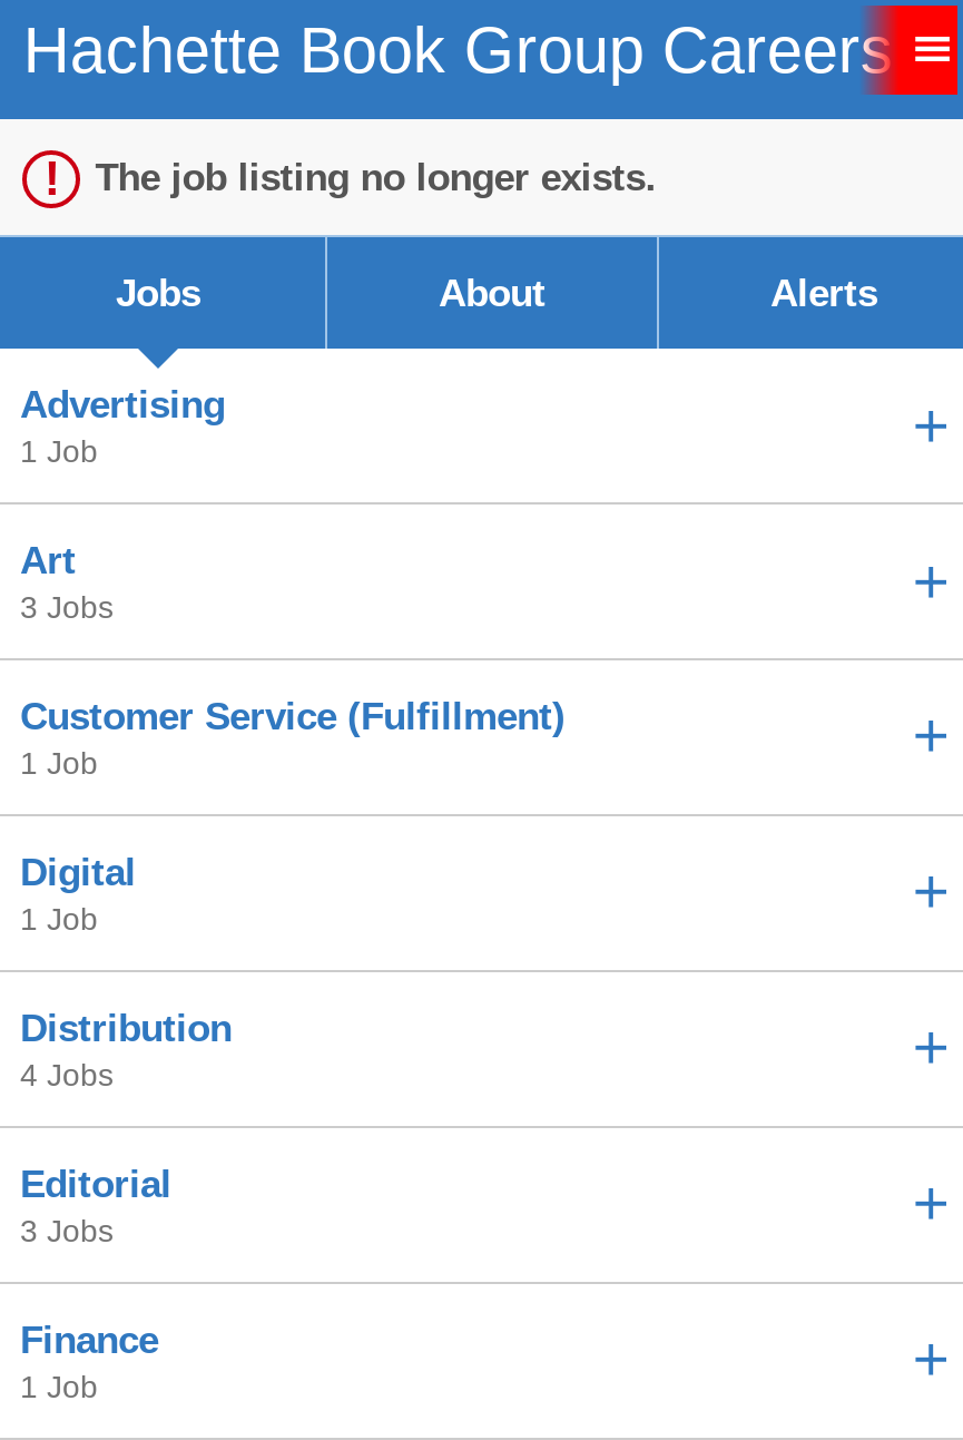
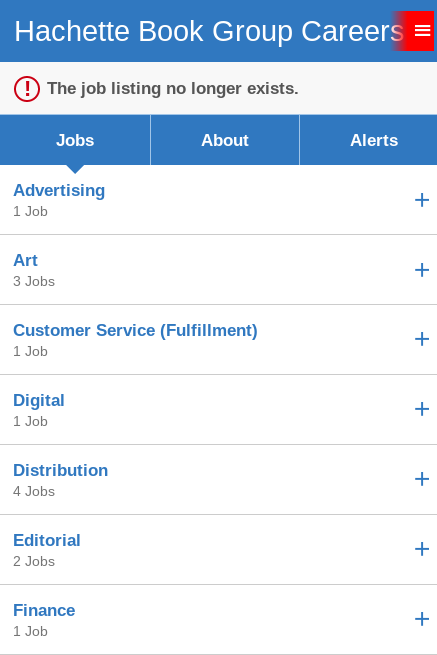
[20,1213,114,1248] 3 Jobs -> [13,553,55,569] 2 Jobs

